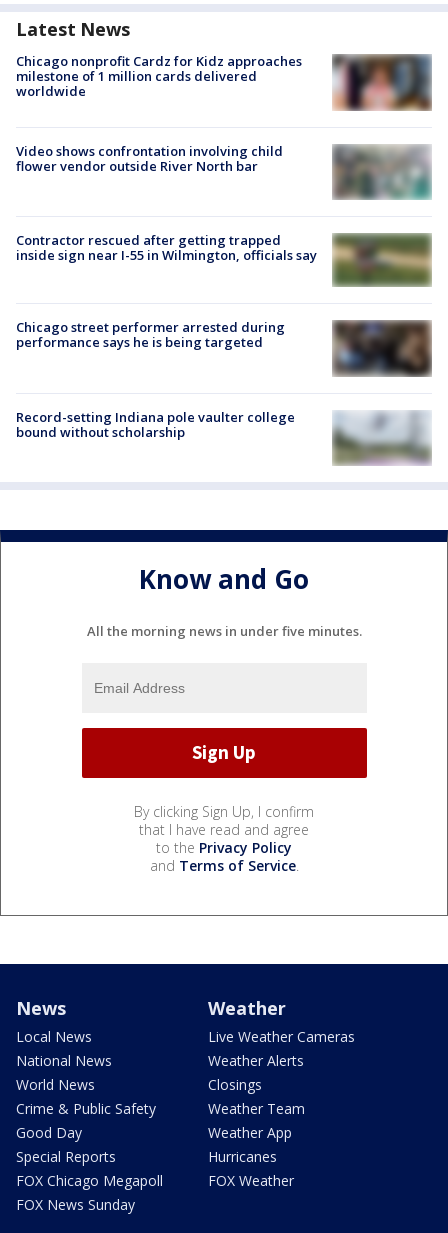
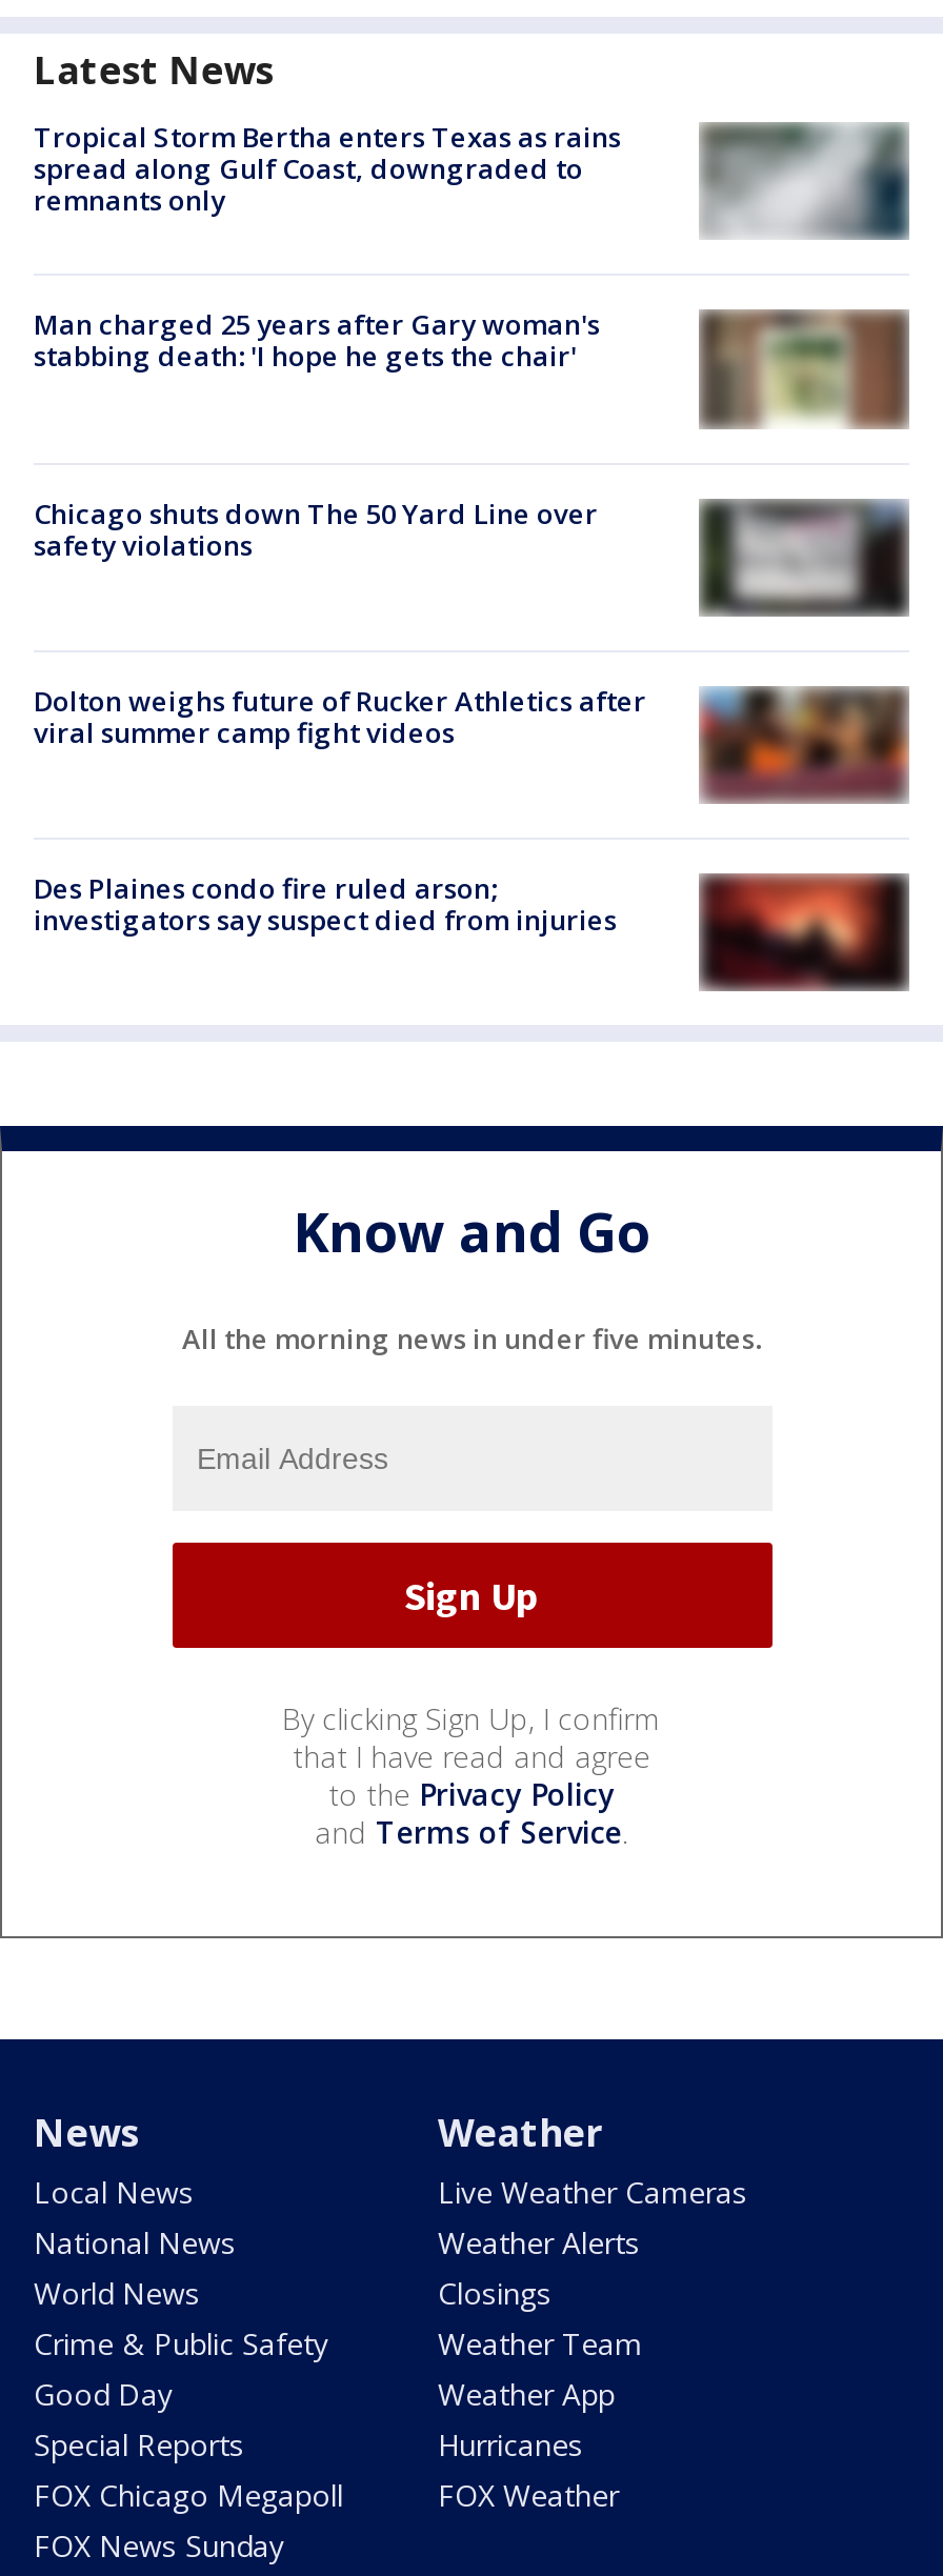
[16,52,432,112] [image] | Chicago nonprofit Cardz for Kidz approaches | milestone of 1 million cards delivered | worldwide -> [34,118,907,242] [image] | Tropical Storm Bertha enters Texas as rains | spread along Gulf Coast, downgraded to | remnants only
[16,141,283,174] Video shows confrontation involving child | flower vendor outside River North bar -> [34,306,600,376] Man charged 25 years after Gary woman's | stabbing death: 'I hope he gets the chair'
[335,144,432,200] [image] -> [703,309,909,429] [image]
[16,231,317,264] Contractor rescued after getting trapped | inside sign near I-55 in Wilmington, officials say -> [34,494,598,564] Chicago shuts down The 50 Yard Line over | safety violations
[332,235,432,286] [image] -> [699,499,909,615] [image]
[16,318,285,351] Chicago street performer arrested during | performance says he is being targeted -> [34,682,646,751] Dolton weighs future of Rucker Athletics after | viral summer camp fight videos
[333,320,432,375] [image] -> [701,686,909,804] [image]
[16,408,431,465] [image] | Record-setting Indiana pole vaulter college | bound without scholarship -> [34,870,909,991] [image] | Des Plaines condo fire ruled arson; | investigators say suspect died from injuries

